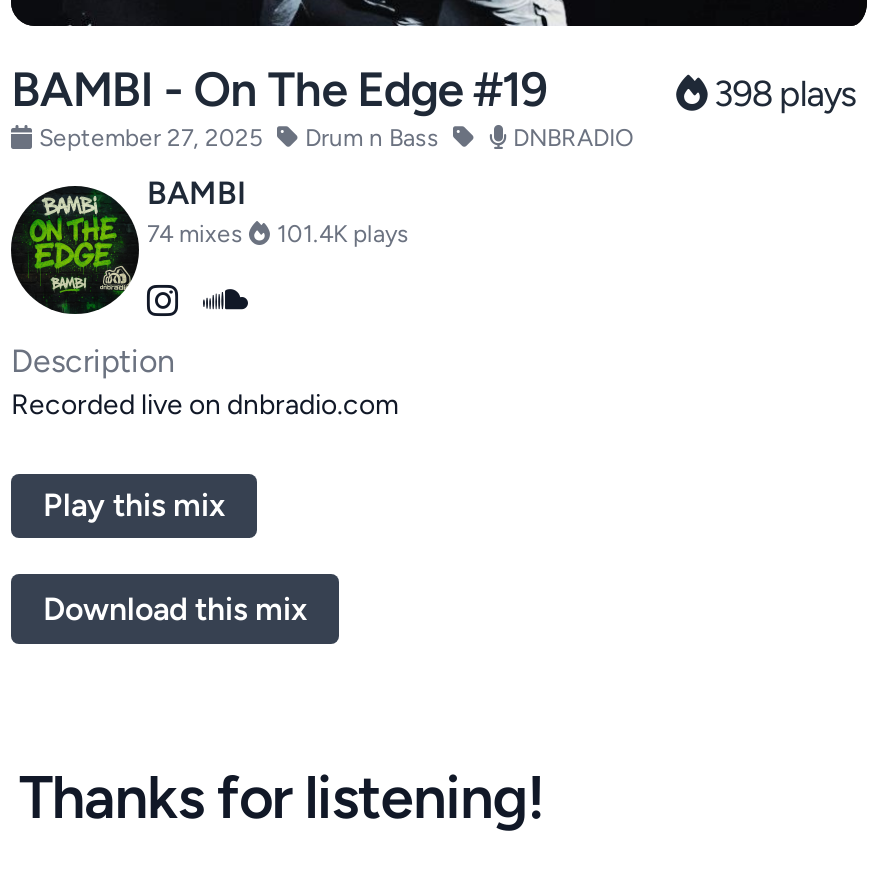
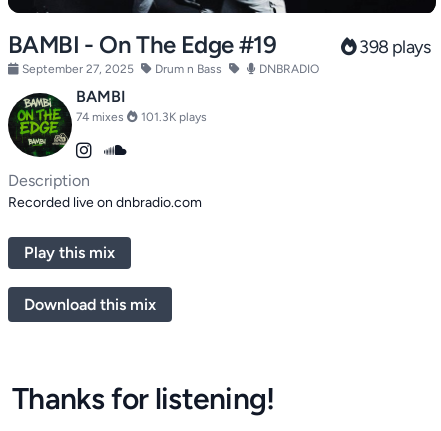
[147,220,409,248] 74 mixes 101.4K plays -> [76,110,207,124] 74 mixes 101.3K plays

